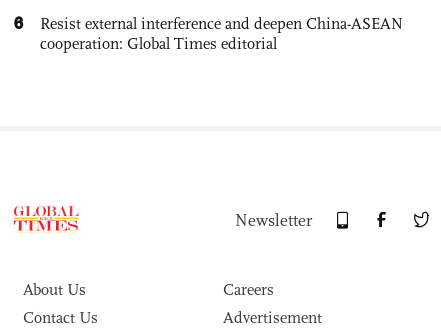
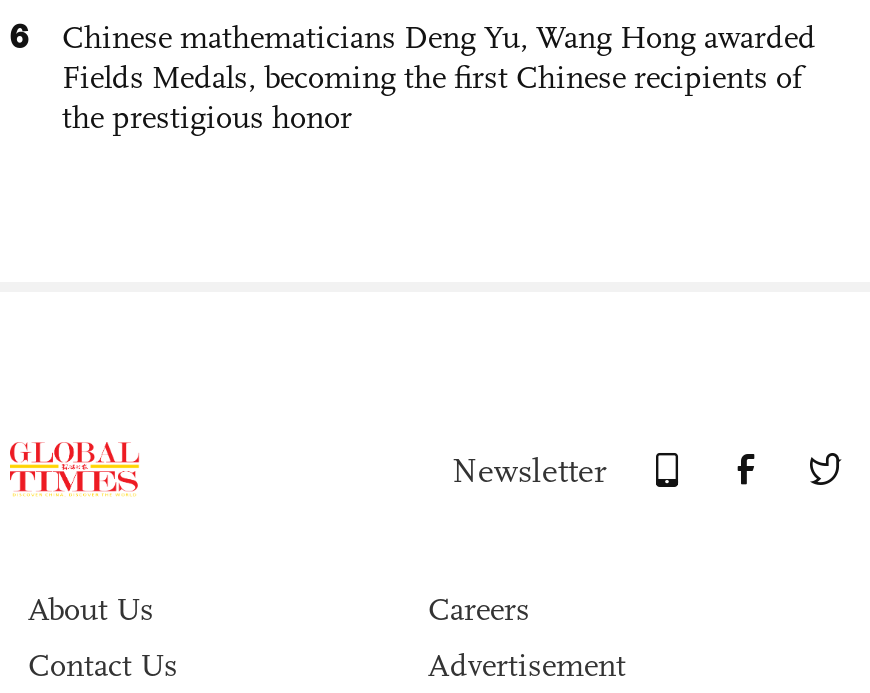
[40,14,403,53] Resist external interference and deepen China-ASEAN | cooperation: Global Times editorial -> [62,17,816,135] Chinese mathematicians Deng Yu, Wang Hong awarded | Fields Medals, becoming the first Chinese recipients of | the prestigious honor

